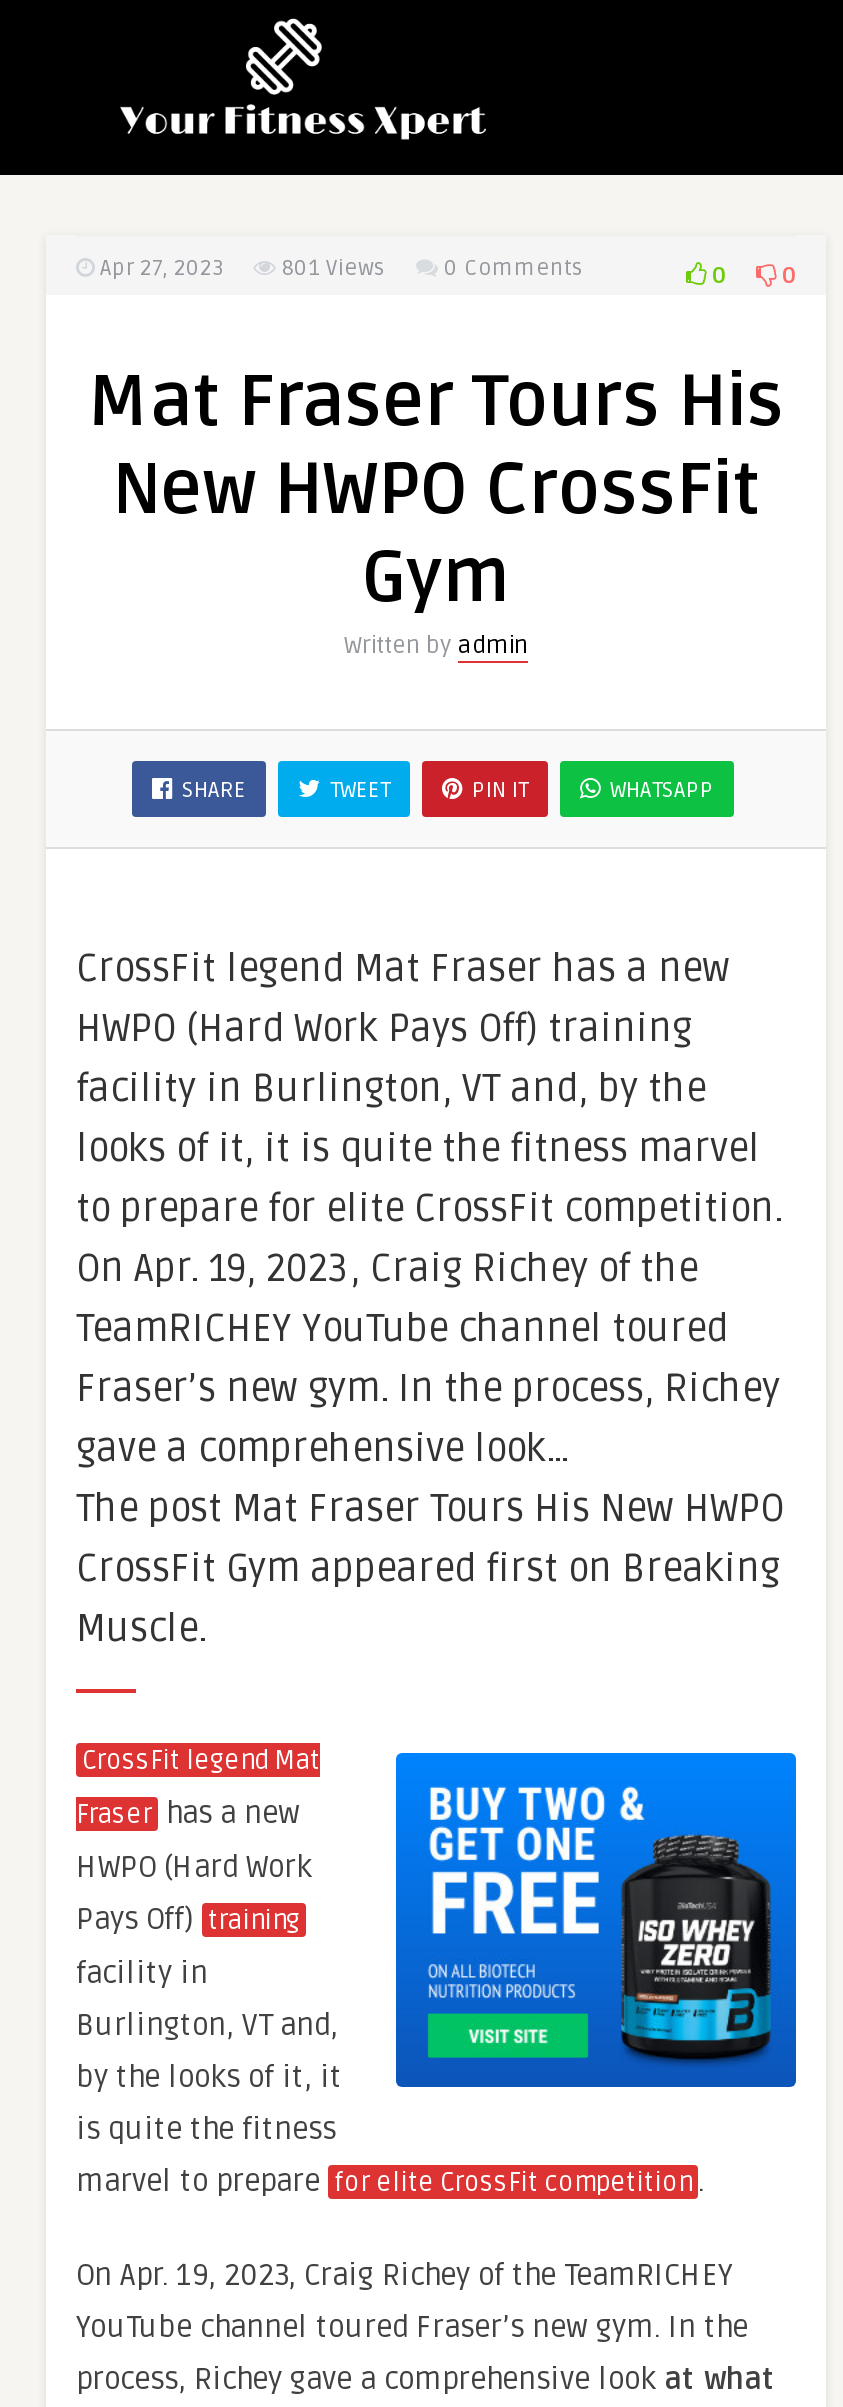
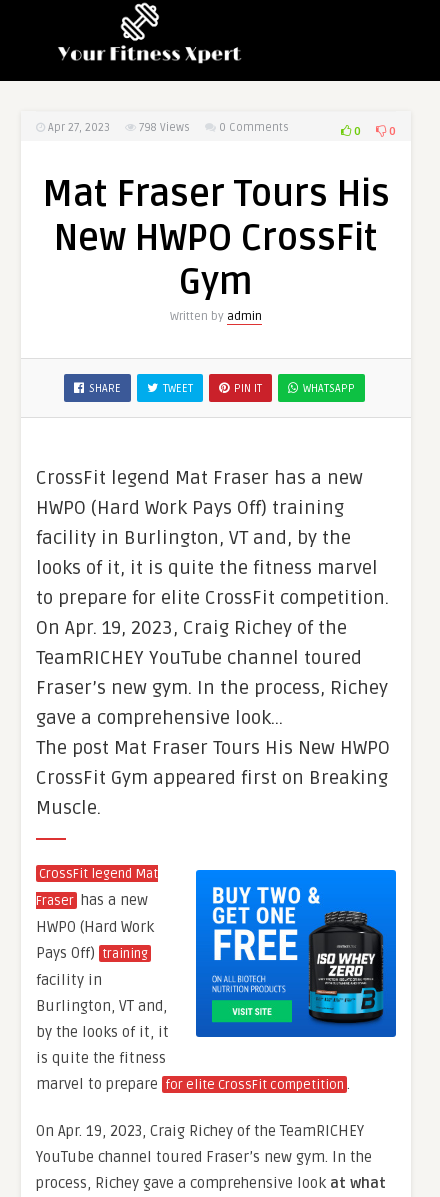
[94,255,386,281] Apr 27, 2023 801 Views -> [45,121,190,134] Apr 27, 2023 798 Views

